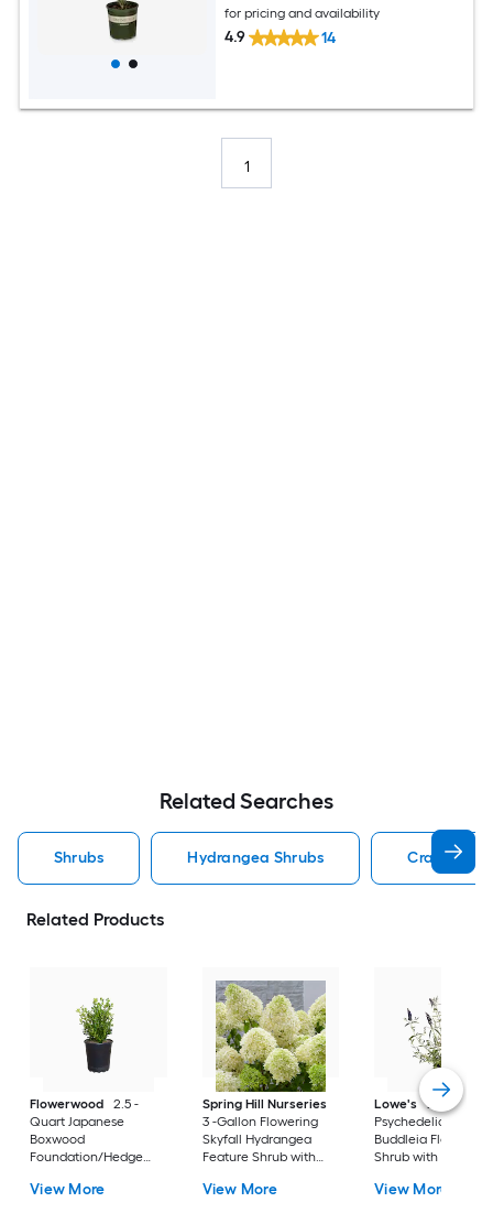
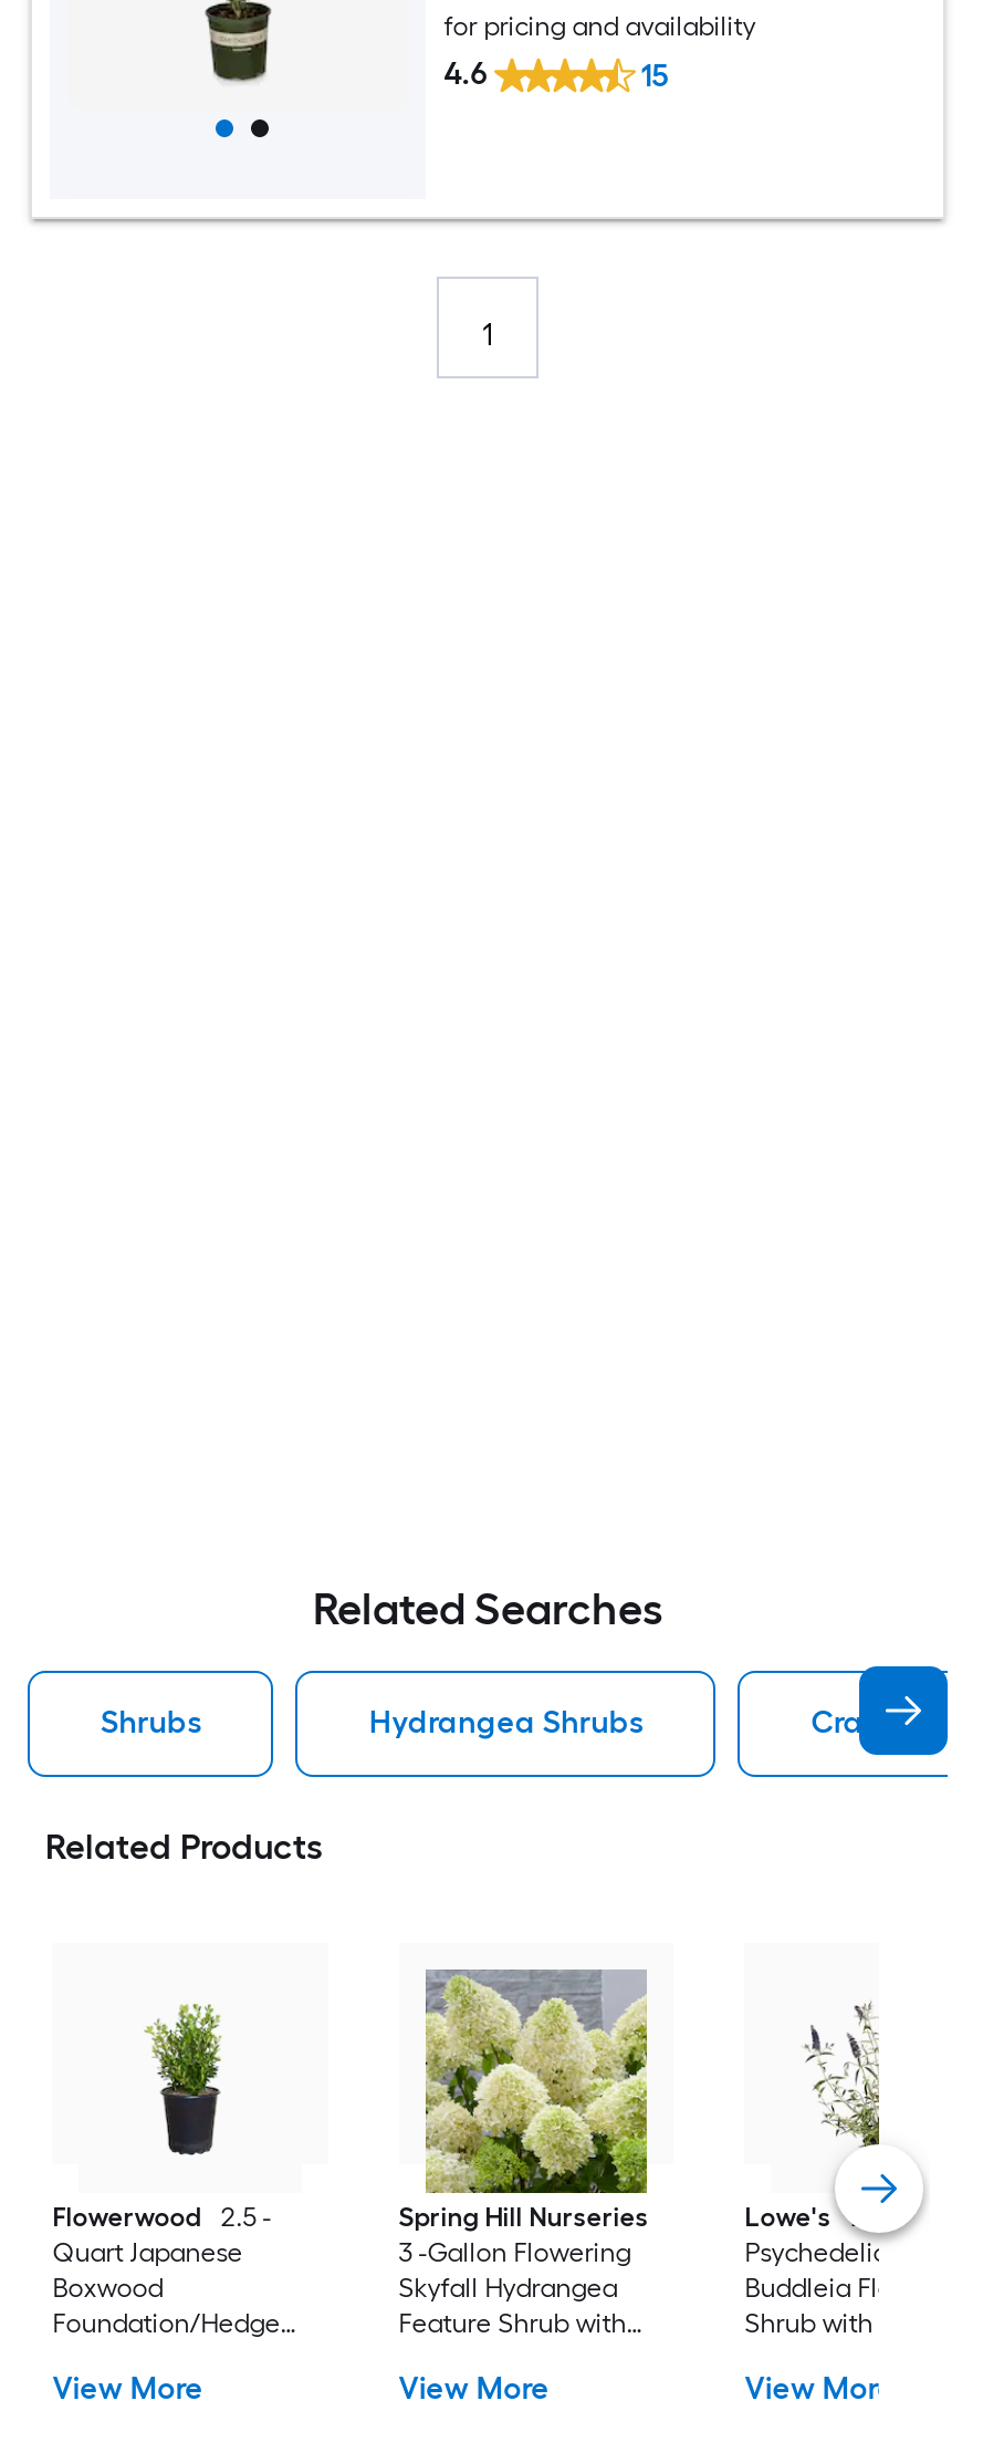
[225,28,246,47] 4.9 -> [444,56,488,94] 4.6
[322,29,336,48] 14 -> [641,58,669,96] 15

